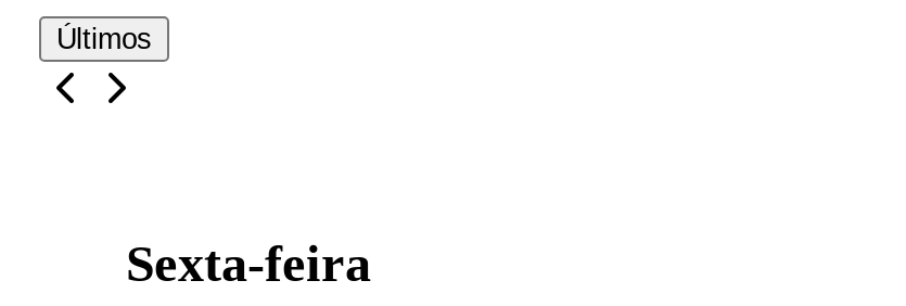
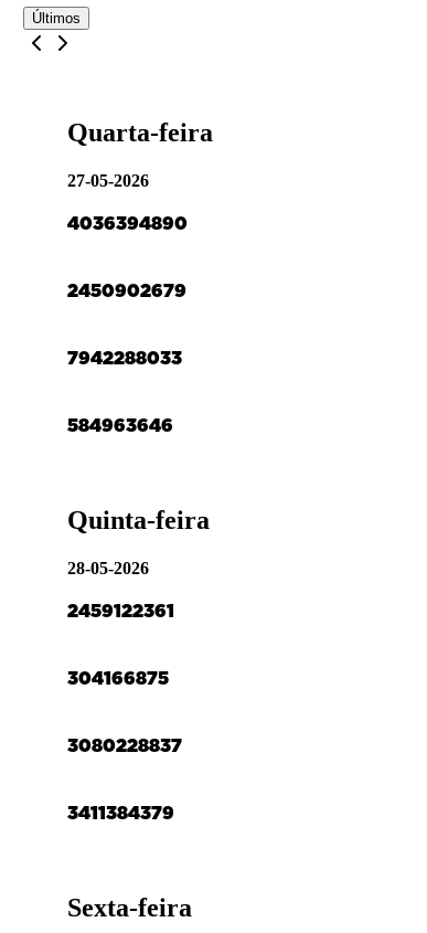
none -> [67,118,213,233] Quarta-feira | 27-05-2026 | 4036394890
none -> [67,283,186,300] 2450902679
none -> [67,350,182,368] 7942288033
none -> [67,417,210,621] 584963646 | Quinta-feira | 28-05-2026 | 2459122361
none -> [67,671,169,688] 304166875
none -> [67,738,182,756] 3080228837
none -> [67,805,174,823] 3411384379

